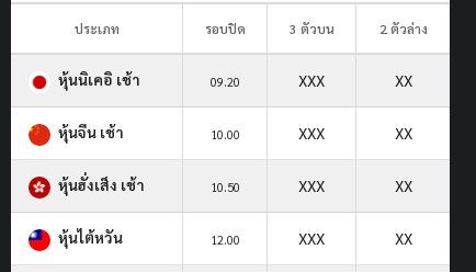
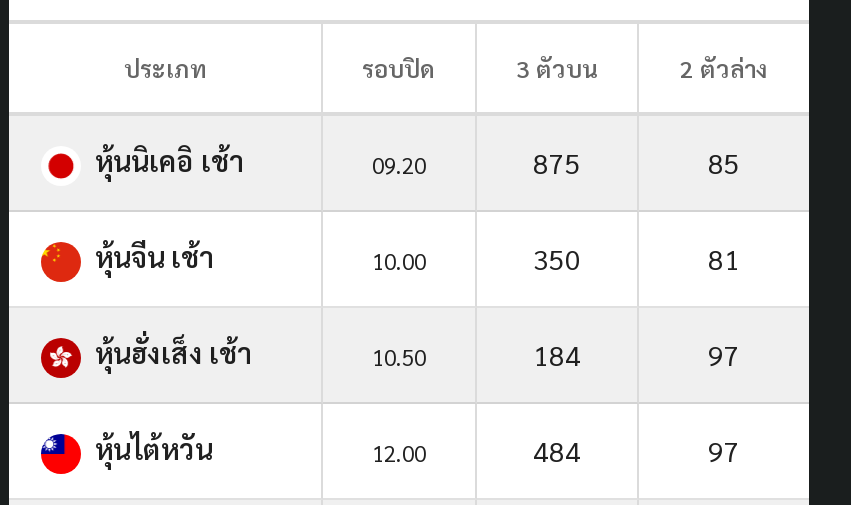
[298,70,412,90] XXX | XX -> [533,144,740,180] 875 | 85
[298,123,412,142] XXX | XX -> [533,240,740,276] 350 | 81
[298,175,412,195] XXX | XX -> [533,336,740,372] 184 | 97
[298,228,412,248] XXX | XX -> [533,432,740,468] 484 | 97

